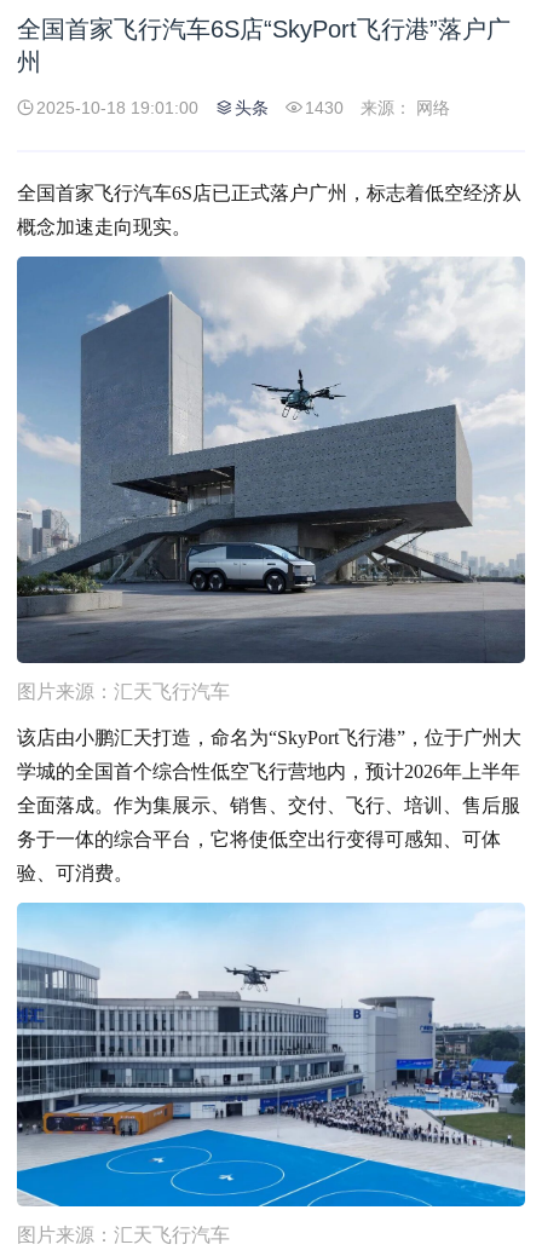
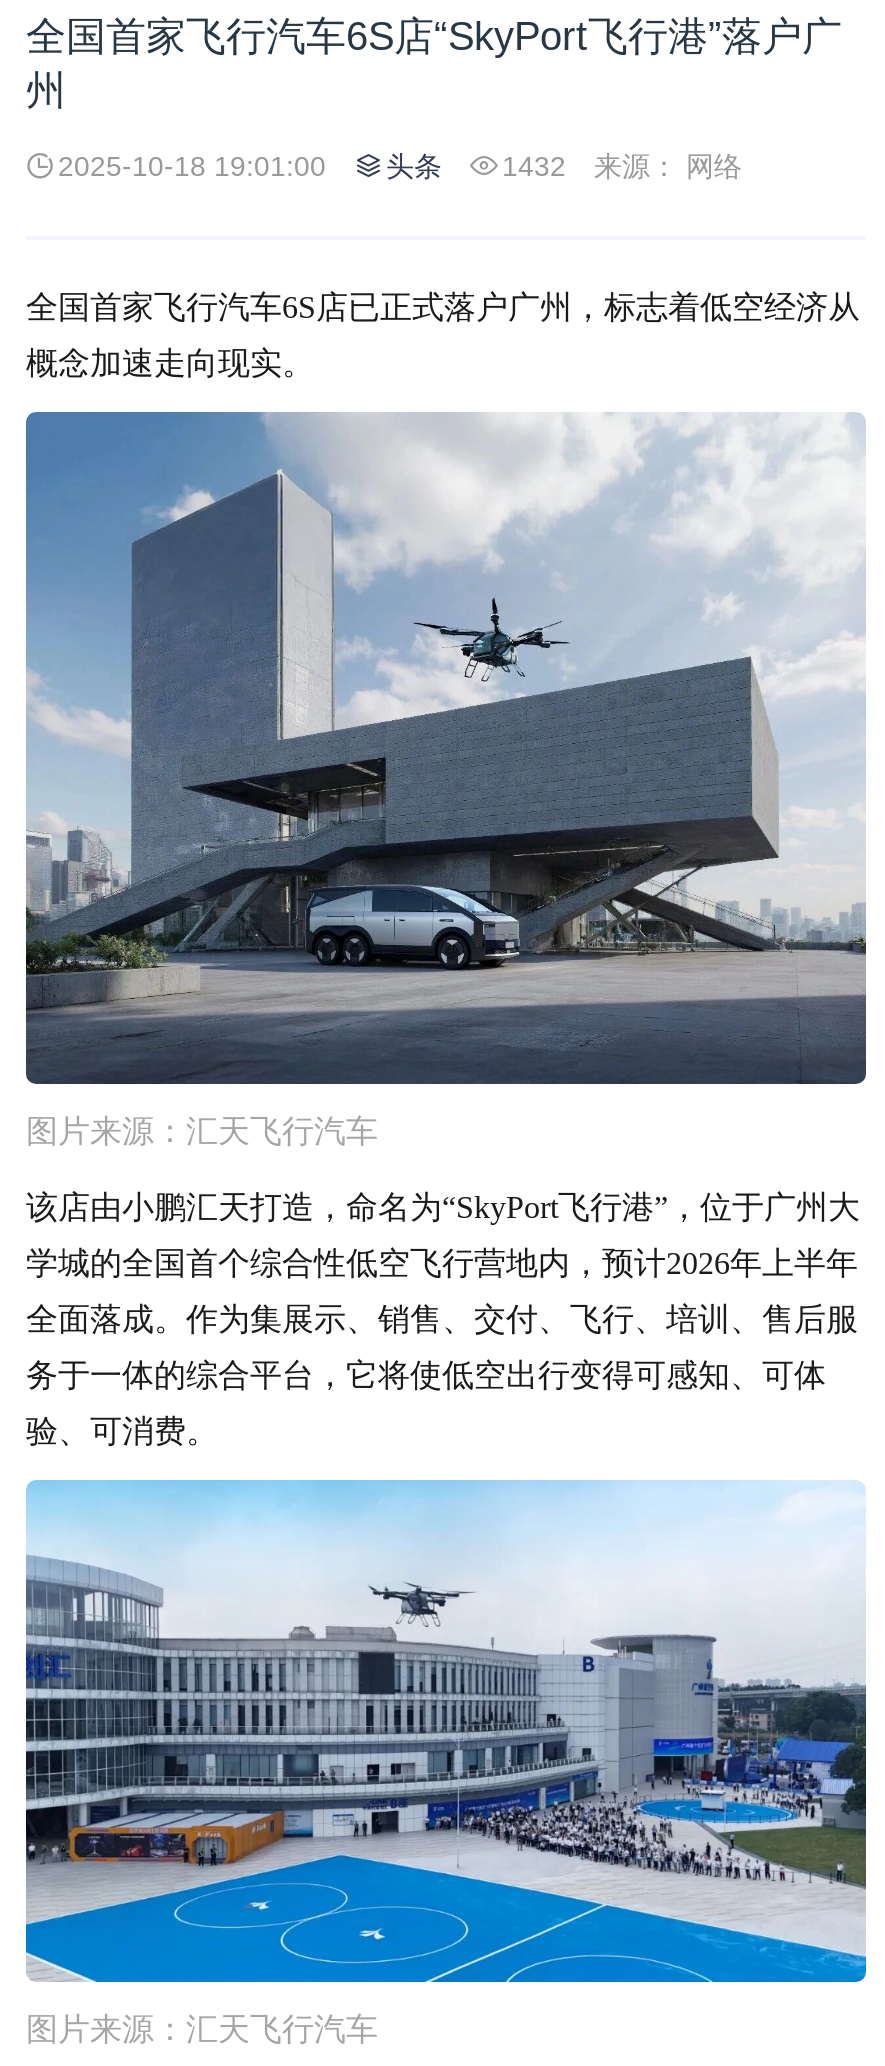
[36,98,450,117] 2025-10-18 19:01:00 头条 1430 来源： 网络 -> [58,150,742,182] 2025-10-18 19:01:00 头条 1432 来源： 网络

